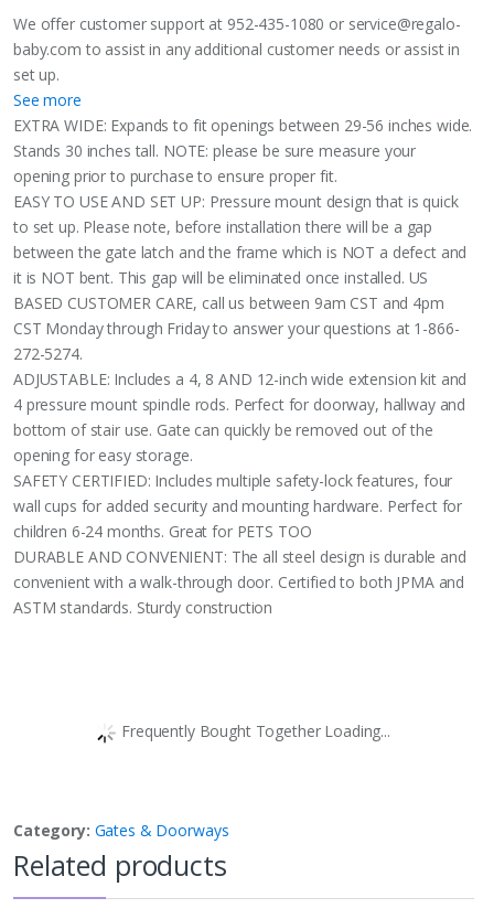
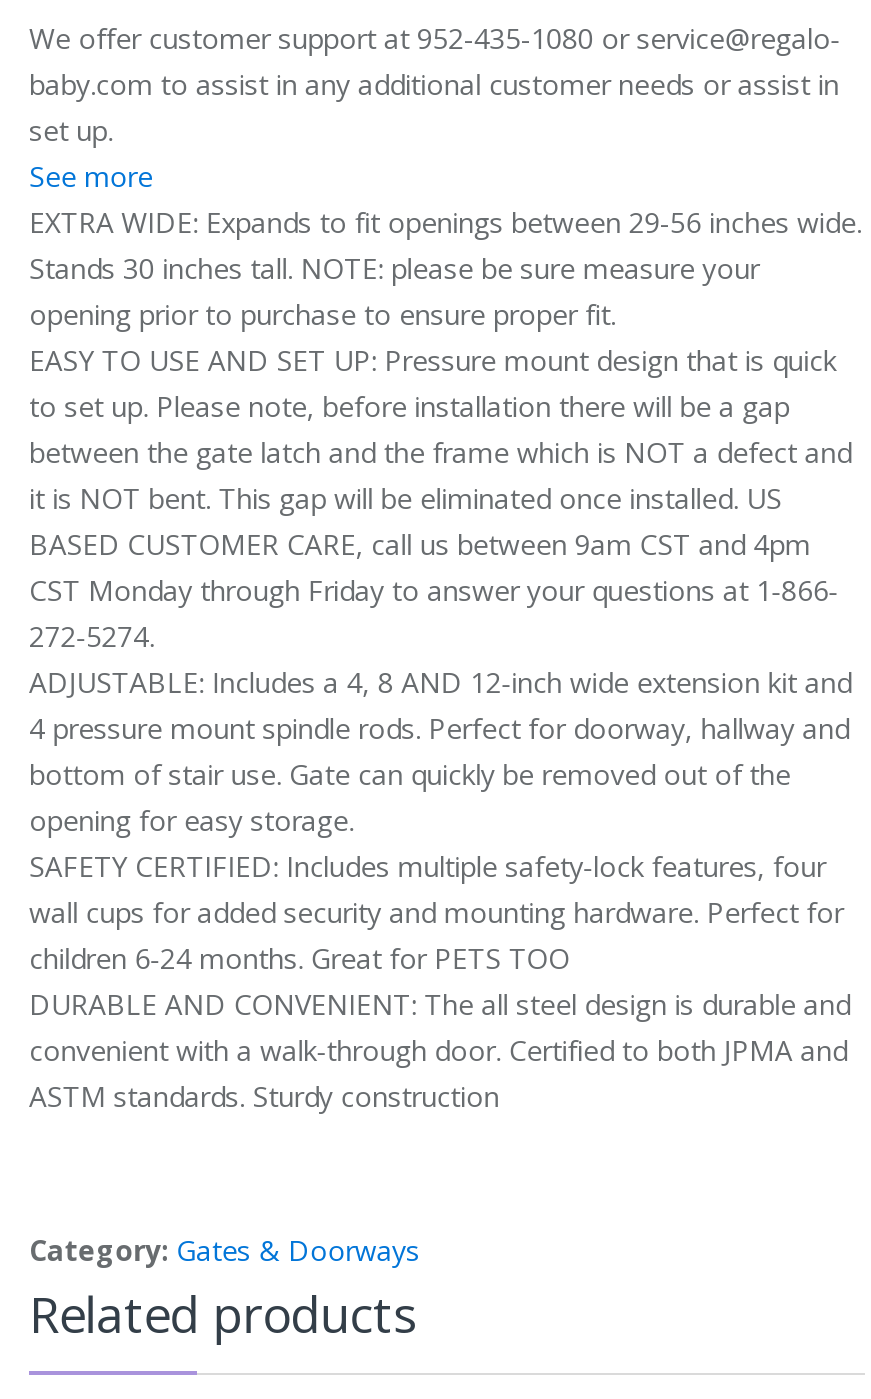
[121,720,390,741] Frequently Bought Together Loading... -> none

